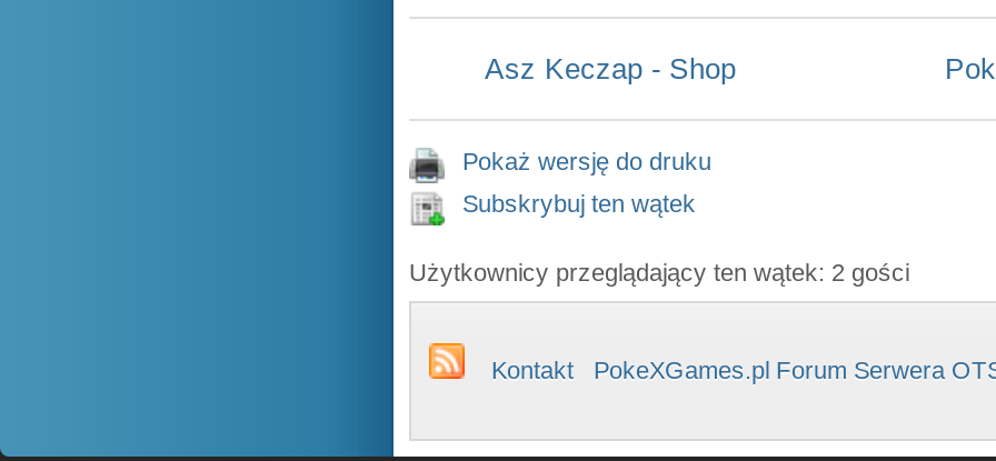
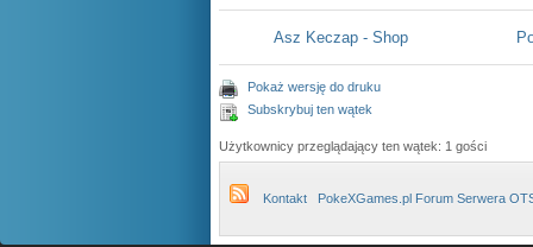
[409,259,909,285] Użytkownicy przeglądający ten wątek: 2 gości -> [219,139,487,153] Użytkownicy przeglądający ten wątek: 1 gości

